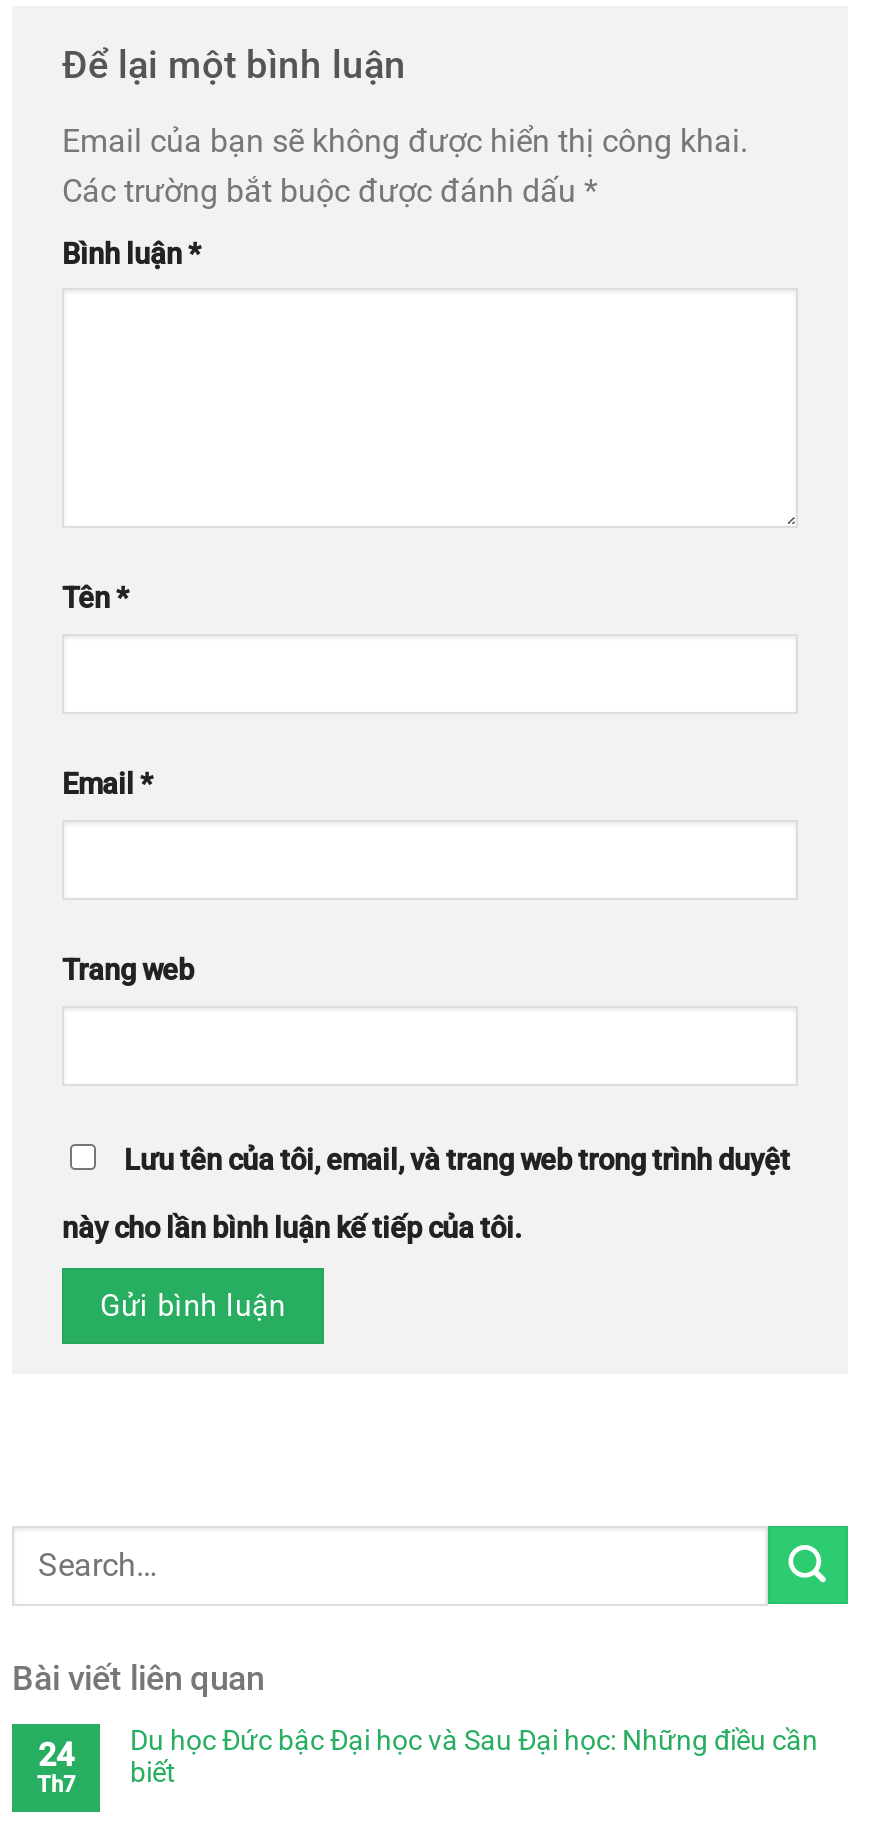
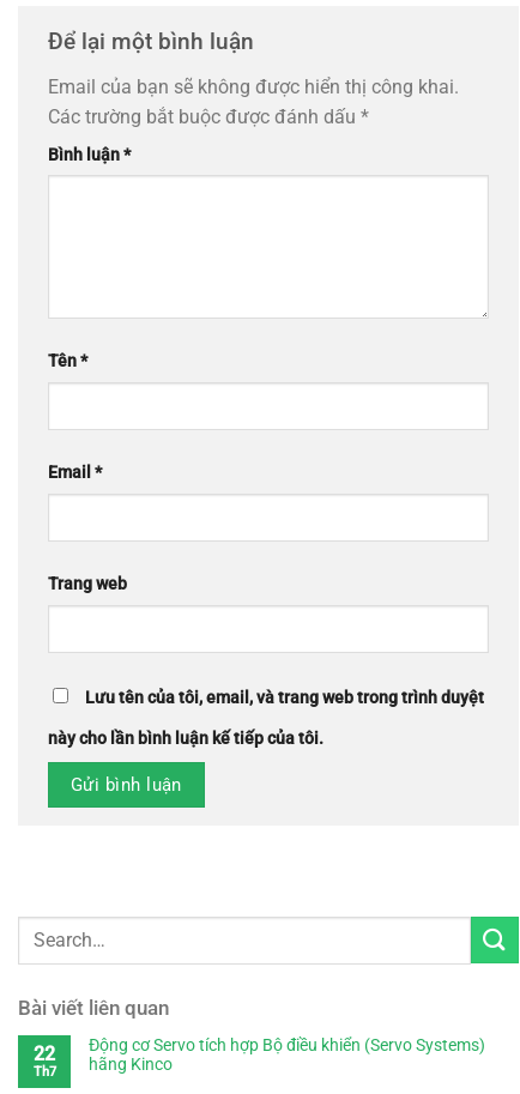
[130,1724,818,1788] Du học Đức bậc Đại học và Sau Đại học: Những điều cần | biết -> [89,1035,485,1074] Động cơ Servo tích hợp Bộ điều khiển (Servo Systems) | hãng Kinco
[38,1736,74,1774] 24 -> [34,1042,55,1065] 22

